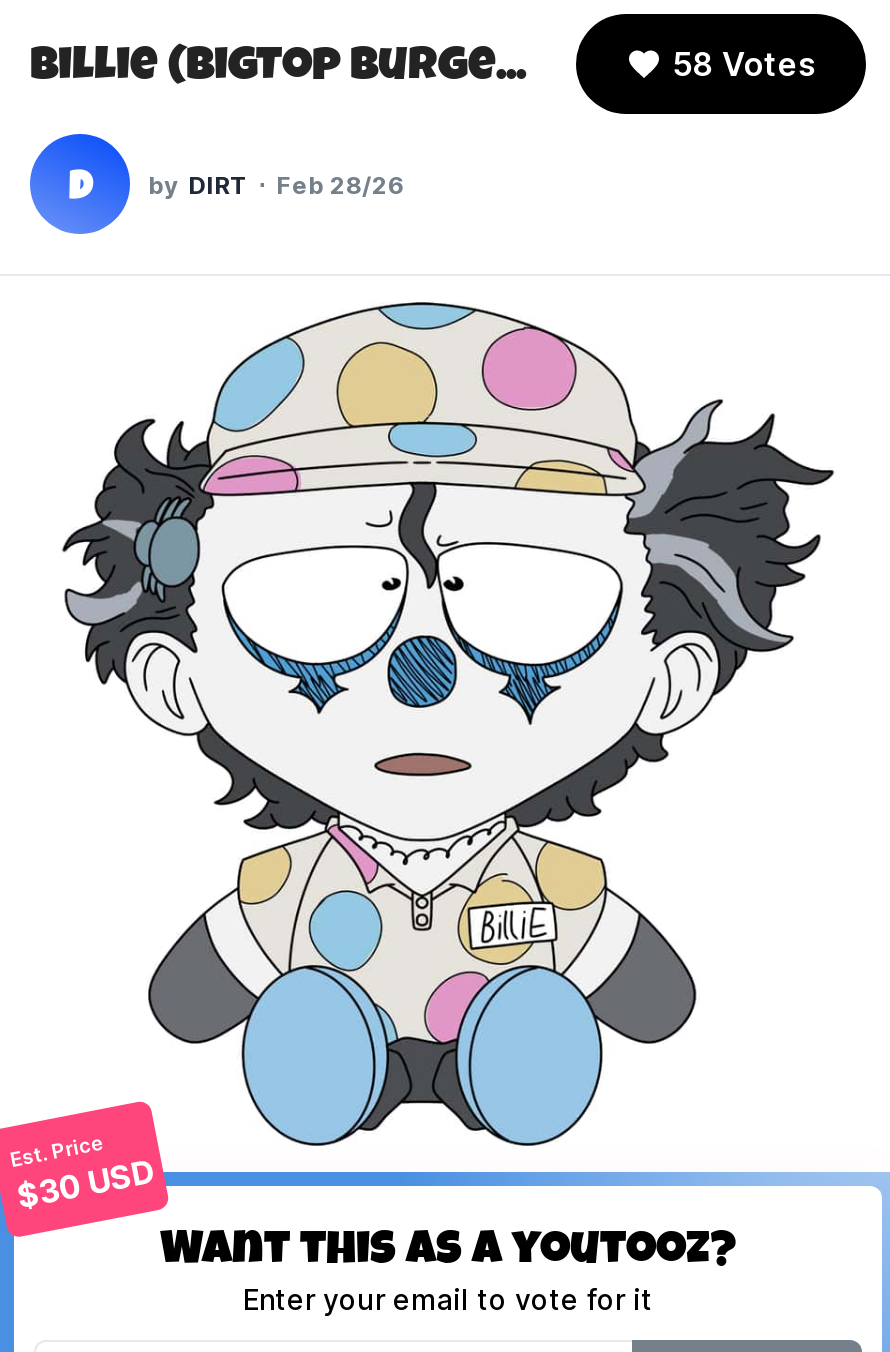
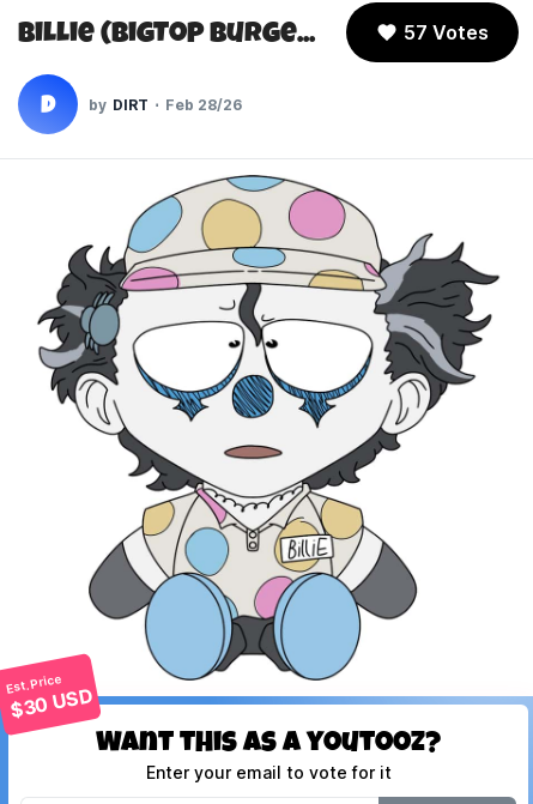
[672,44,816,84] 58 Votes -> [404,20,489,44] 57 Votes

